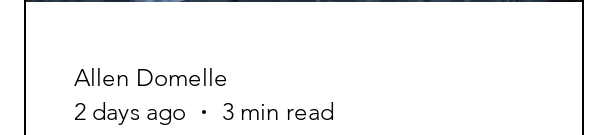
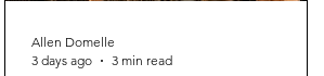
[74,96,334,126] 2 days ago 3 min read -> [31,52,172,68] 3 days ago 3 min read

